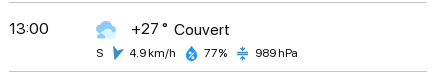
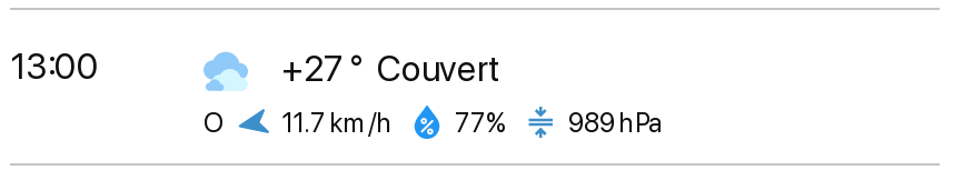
[96,46,176,60] S | 4.9 km/h -> [203,106,393,138] O | 11.7 km/h

